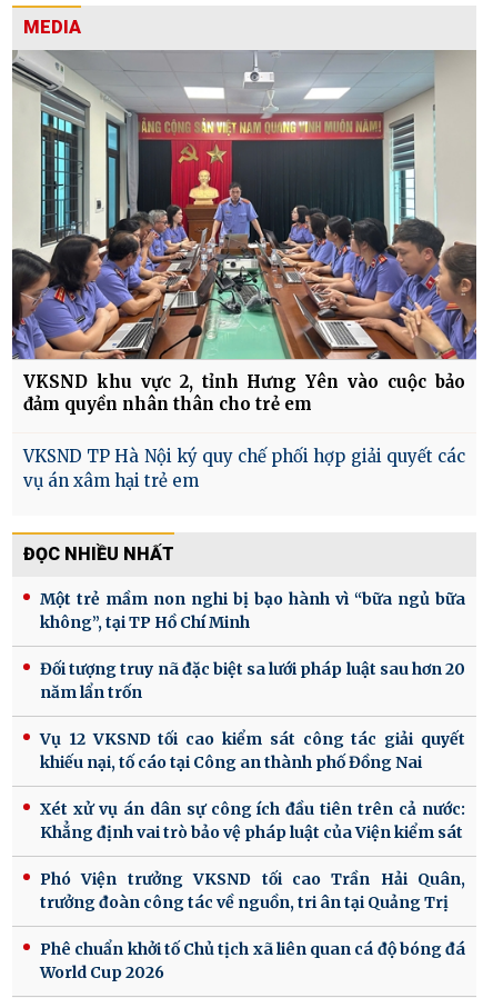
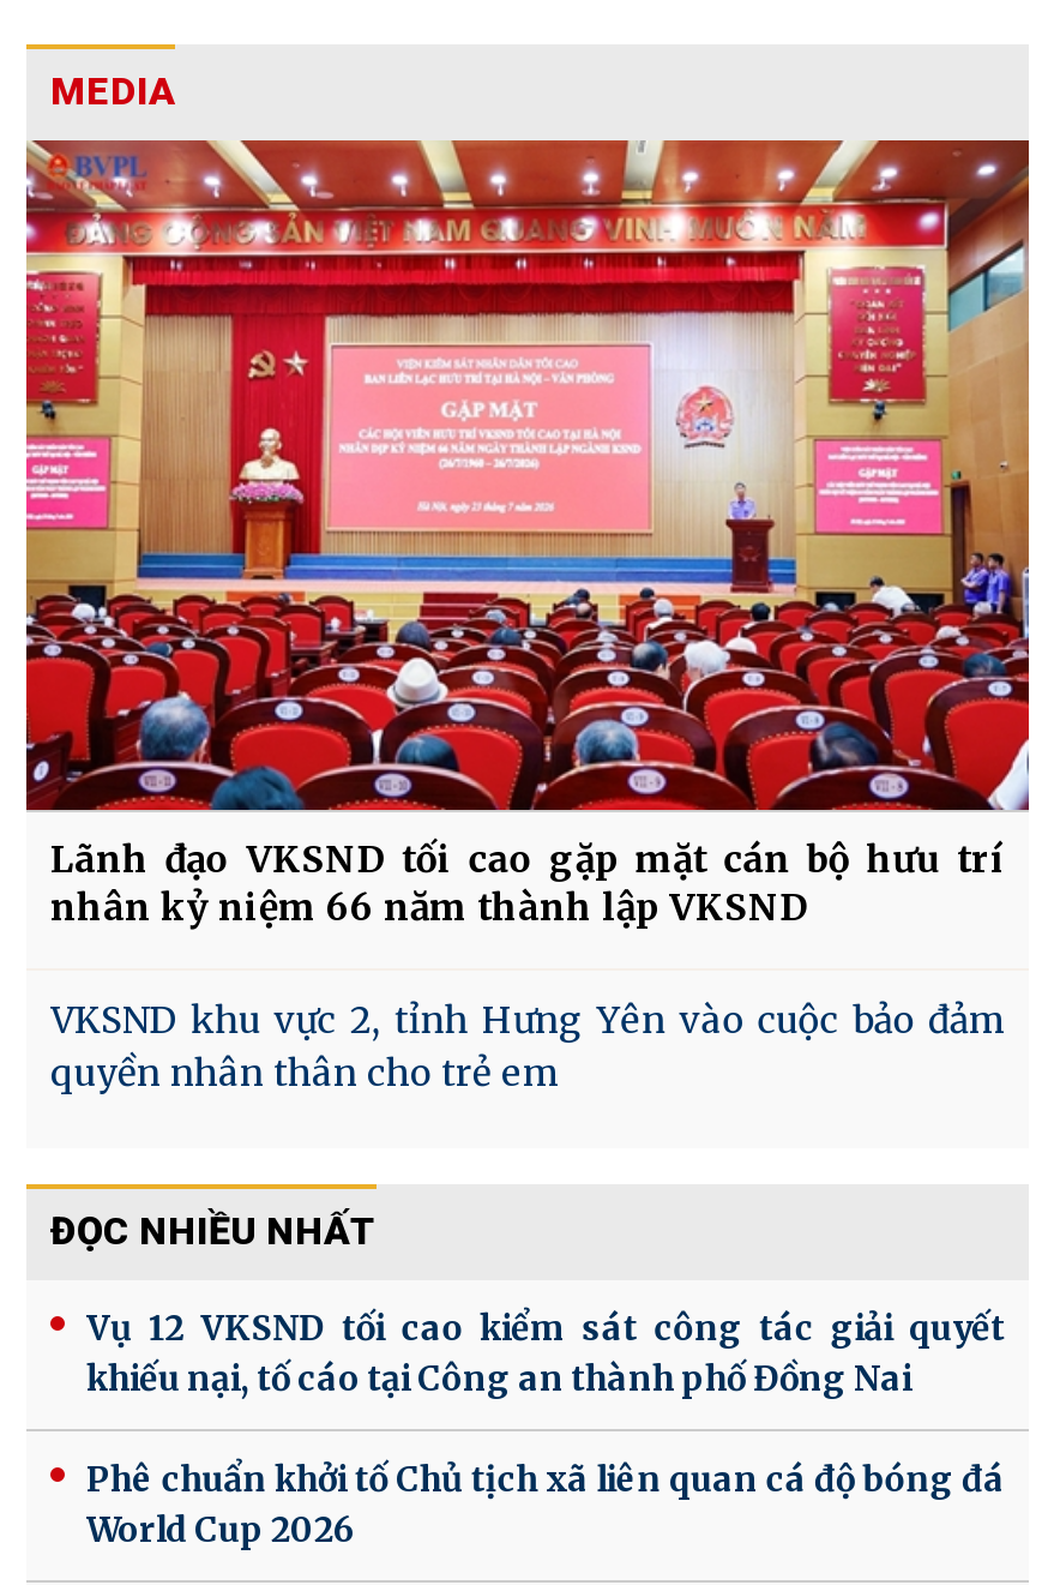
[11,50,477,415] [image] | VKSND khu vực 2, tỉnh Hưng Yên vào cuộc bảo | đảm quyền nhân thân cho trẻ em -> [24,138,1031,930] [image] | Lãnh đạo VKSND tối cao gặp mặt cán bộ hưu trí | nhân kỷ niệm 66 năm thành lập VKSND
[23,446,465,492] VKSND TP Hà Nội ký quy chế phối hợp giải quyết các | vụ án xâm hại trẻ em -> [50,998,1005,1096] VKSND khu vực 2, tỉnh Hưng Yên vào cuộc bảo đảm | quyền nhân thân cho trẻ em
[40,589,465,703] Một trẻ mầm non nghi bị bạo hành vì “bữa ngủ bữa | không”, tại TP Hồ Chí Minh | Đối tượng truy nã đặc biệt sa lưới pháp luật sau hơn 20 | năm lẩn trốn -> none
[40,800,465,913] Xét xử vụ án dân sự công ích đầu tiên trên cả nước: | Khẳng định vai trò bảo vệ pháp luật của Viện kiểm sát | Phó Viện trưởng VKSND tối cao Trần Hải Quân, | trưởng đoàn công tác về nguồn, tri ân tại Quảng Trị -> none

